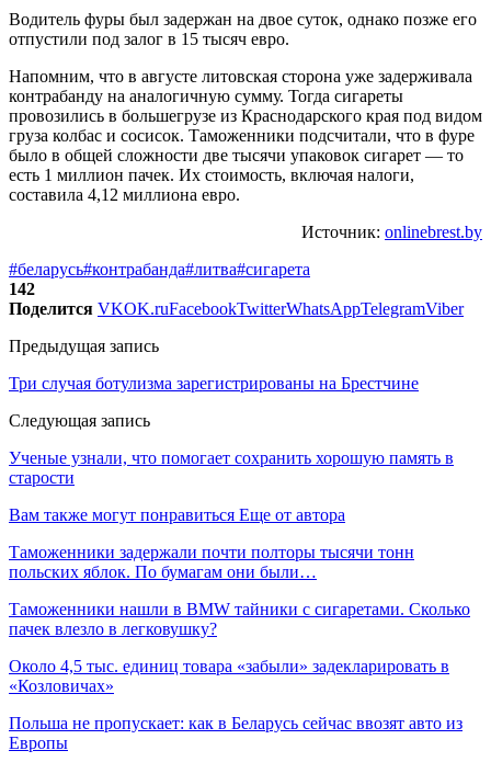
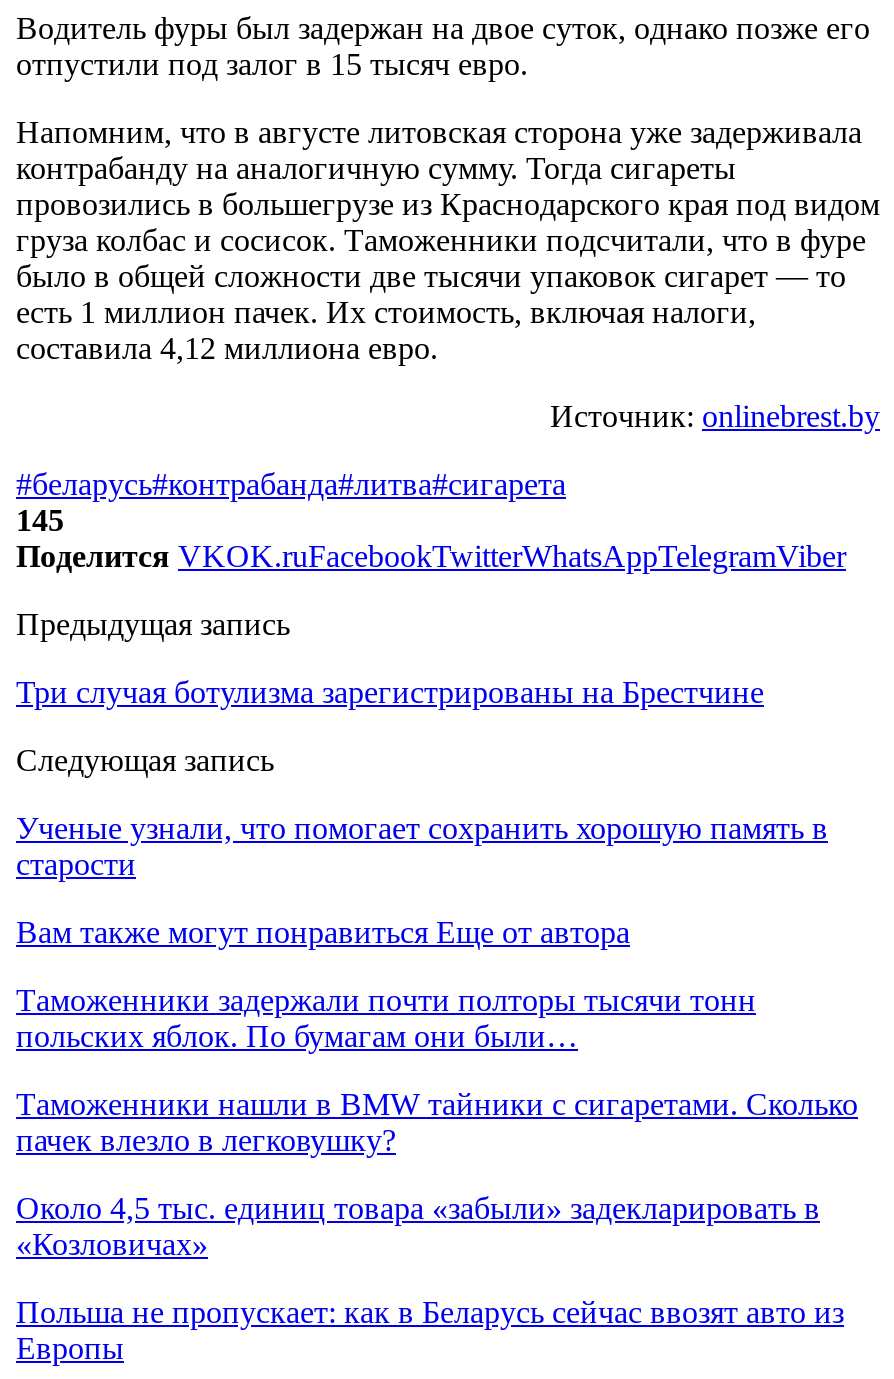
[9,279,35,298] 142 -> [16,503,64,537] 145

